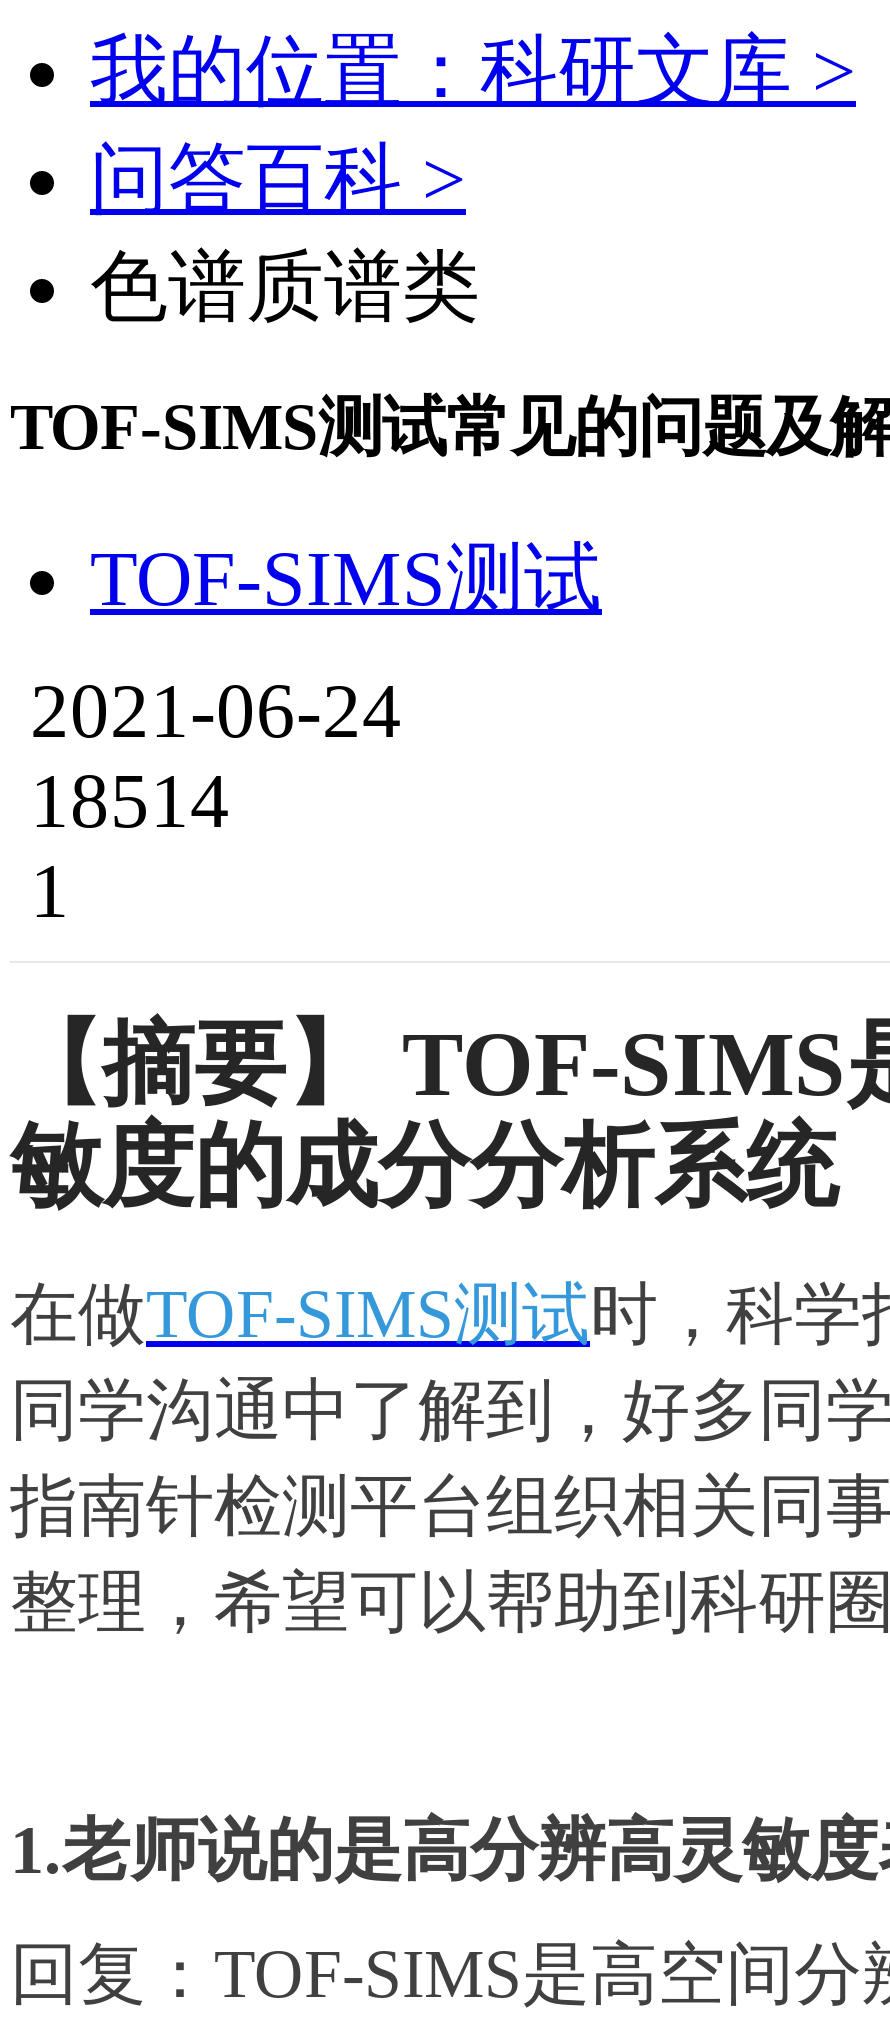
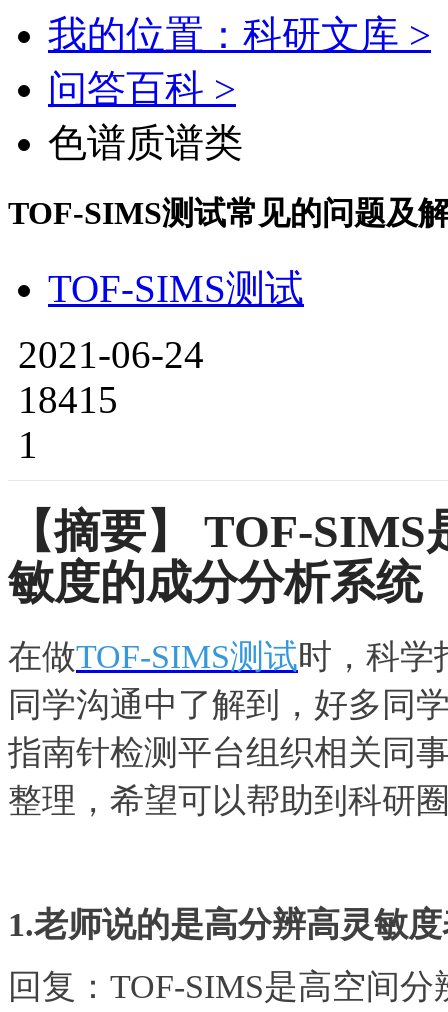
[10,757,230,843] 18514 -> [8,378,118,421] 18415

